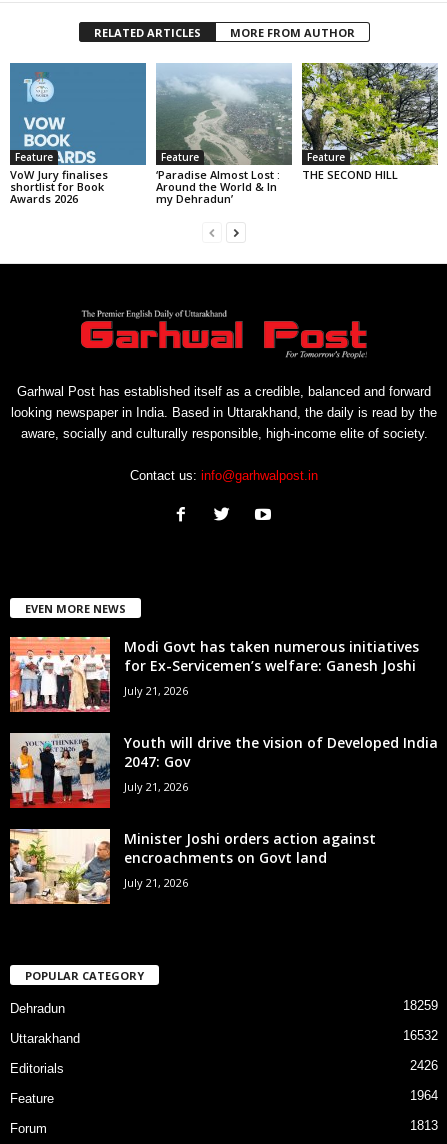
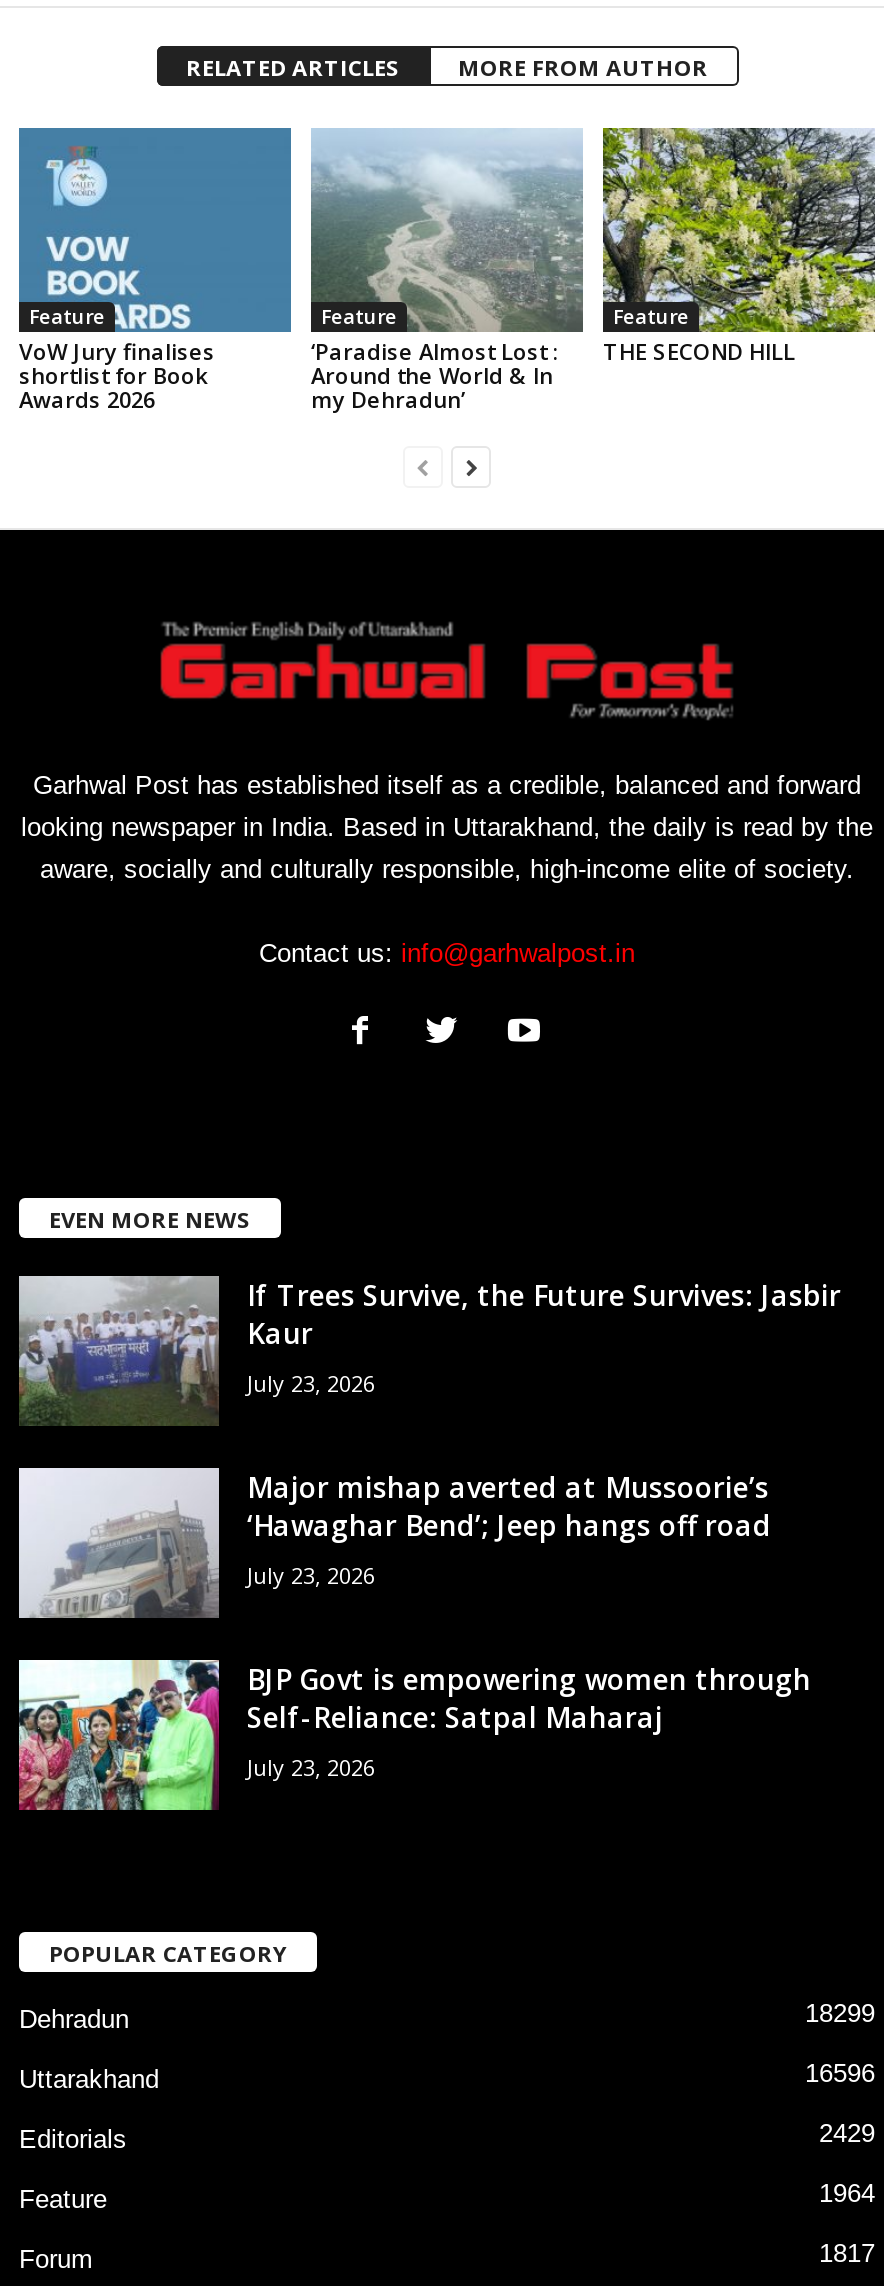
[9,637,419,713] [image] | Modi Govt has taken numerous initiatives | for Ex-Servicemen’s welfare: Ganesh Joshi | July 21, 2026 -> [17,1276,841,1426] [image] | If Trees Survive, the Future Survives: Jasbir | Kaur | July 23, 2026
[9,733,438,809] [image] | Youth will drive the vision of Developed India | 2047: Gov | July 21, 2026 -> [17,1468,771,1620] [image] | Major mishap averted at Mussoorie’s | ‘Hawaghar Bend’; Jeep hangs off road | July 23, 2026
[9,828,376,905] [image] | Minister Joshi orders action against | encroachments on Govt land | July 21, 2026 -> [17,1658,811,1812] [image] | BJP Govt is empowering women through | Self-Reliance: Satpal Maharaj | July 23, 2026
[403,998,438,1013] 18259 -> [805,1998,875,2028] 18299
[403,1028,438,1043] 16532 -> [805,2058,875,2088] 16596
[410,1058,438,1073] 2426 -> [819,2118,875,2148] 2429
[410,1118,438,1133] 1813 -> [819,2238,875,2268] 1817

